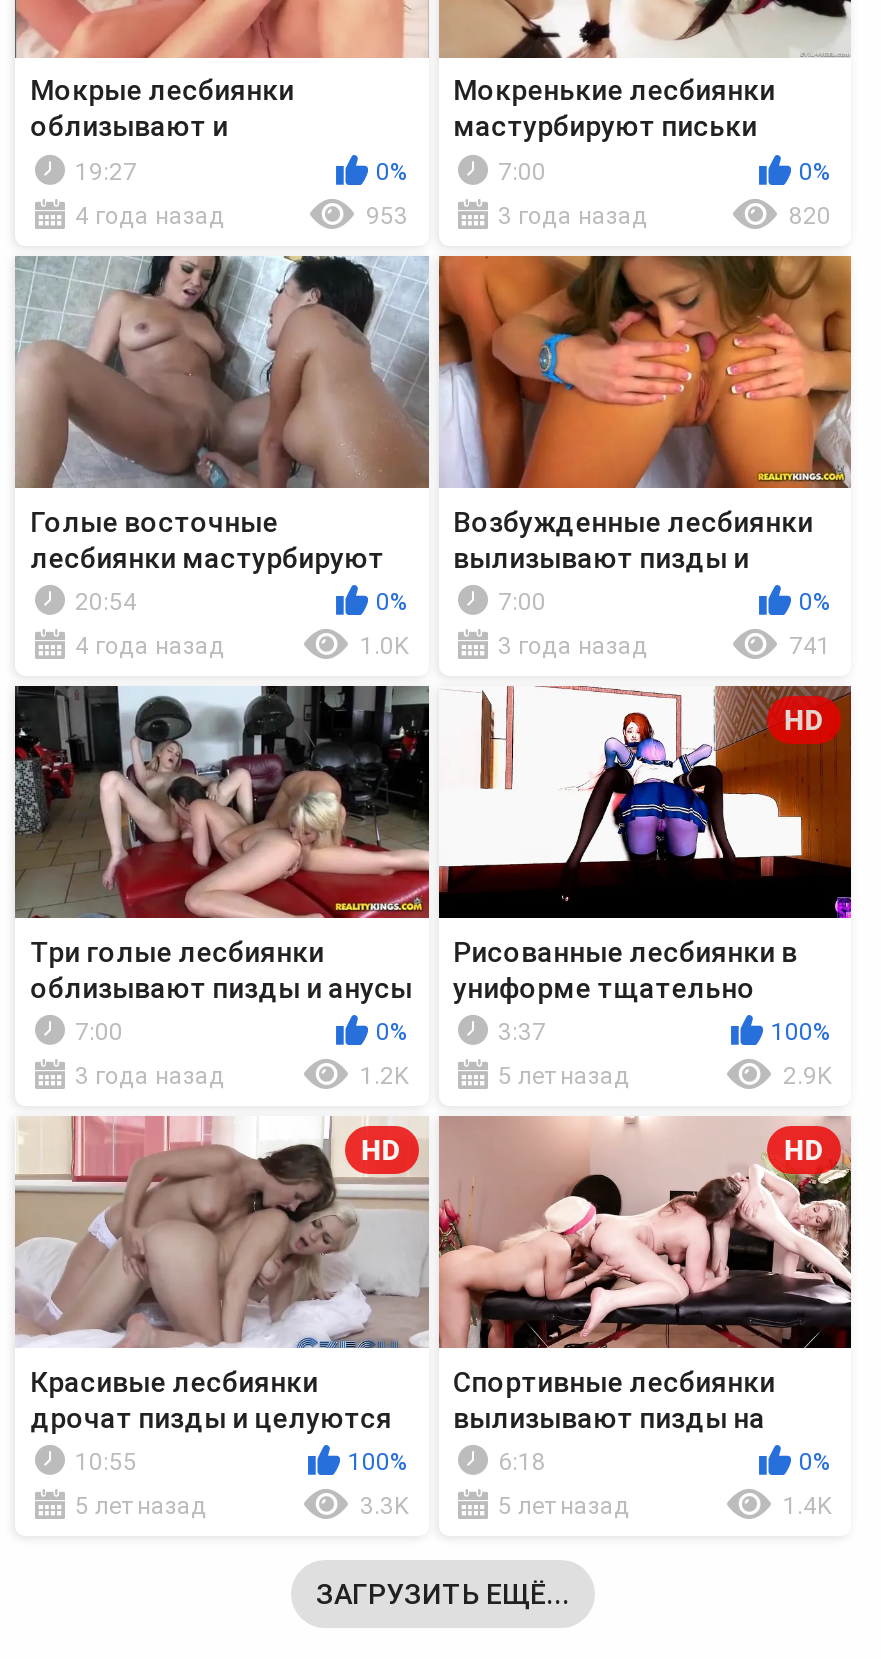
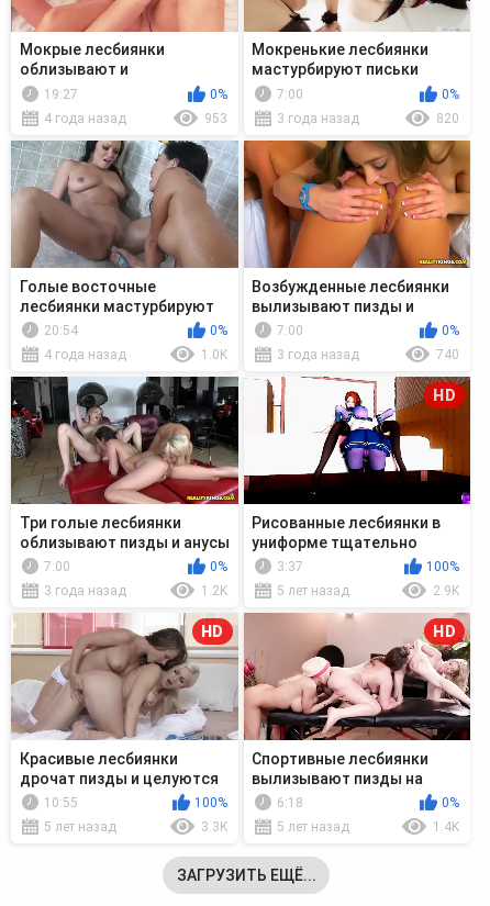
[789,632,831,660] 741 -> [436,347,459,362] 740

